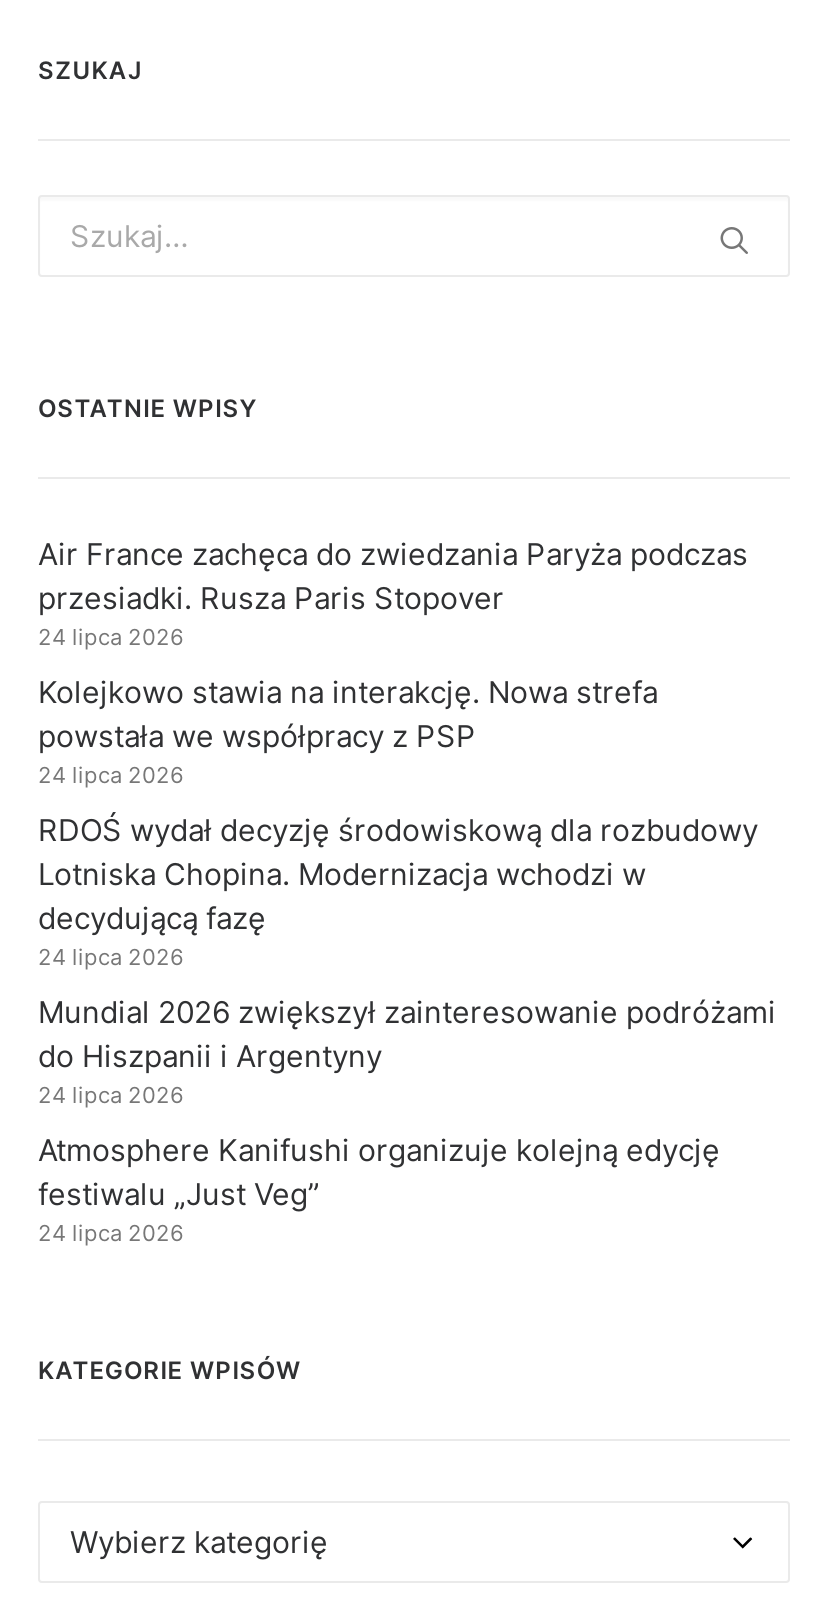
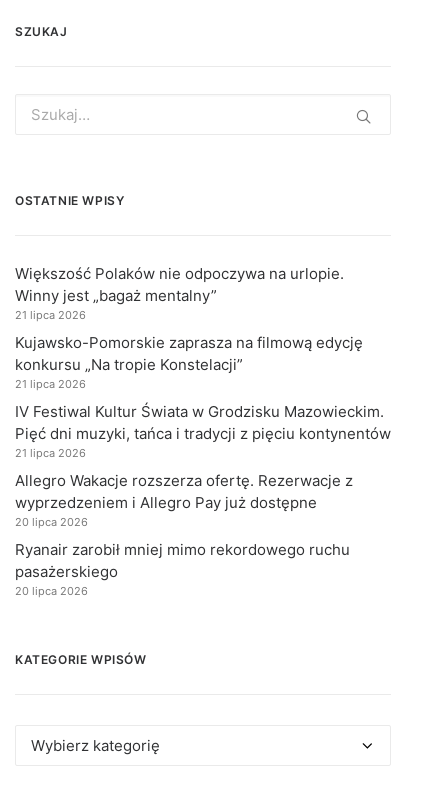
[38,535,748,651] Air France zachęca do zwiedzania Paryża podczas | przesiadki. Rusza Paris Stopover | 24 lipca 2026 -> [15,264,344,322] Większość Polaków nie odpoczywa na urlopie. | Winny jest „bagaż mentalny” | 21 lipca 2026
[38,673,658,789] Kolejkowo stawia na interakcję. Nowa strefa | powstała we współpracy z PSP | 24 lipca 2026 -> [15,333,363,391] Kujawsko-Pomorskie zaprasza na filmową edycję | konkursu „Na tropie Konstelacji” | 21 lipca 2026
[38,811,758,971] RDOŚ wydał decyzję środowiskową dla rozbudowy | Lotniska Chopina. Modernizacja wchodzi w | decydującą fazę | 24 lipca 2026 -> [15,402,391,460] IV Festiwal Kultur Świata w Grodzisku Mazowieckim. | Pięć dni muzyki, tańca i tradycji z pięciu kontynentów | 21 lipca 2026
[38,993,776,1109] Mundial 2026 zwiększył zainteresowanie podróżami | do Hiszpanii i Argentyny | 24 lipca 2026 -> [15,471,353,529] Allegro Wakacje rozszerza ofertę. Rezerwacje z | wyprzedzeniem i Allegro Pay już dostępne | 20 lipca 2026
[38,1131,720,1247] Atmosphere Kanifushi organizuje kolejną edycję | festiwalu „Just Veg” | 24 lipca 2026 -> [15,540,350,598] Ryanair zarobił mniej mimo rekordowego ruchu | pasażerskiego | 20 lipca 2026

